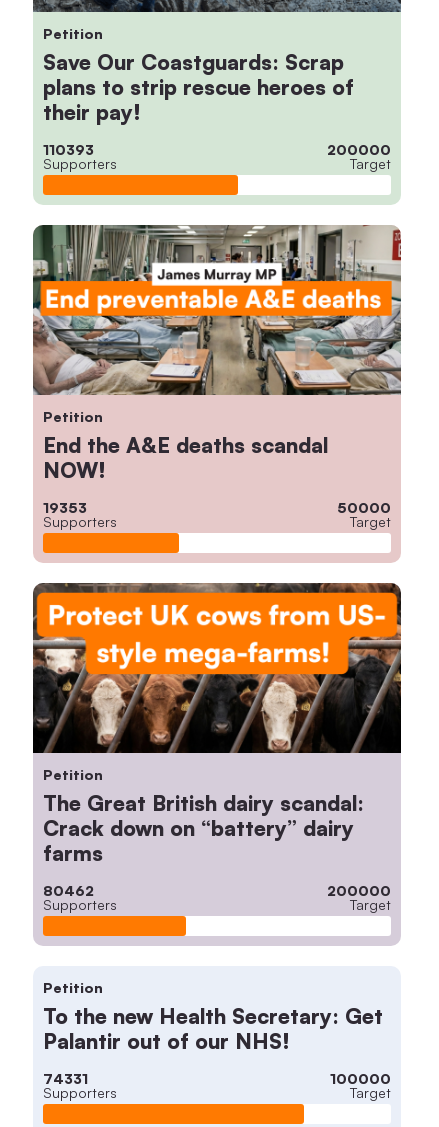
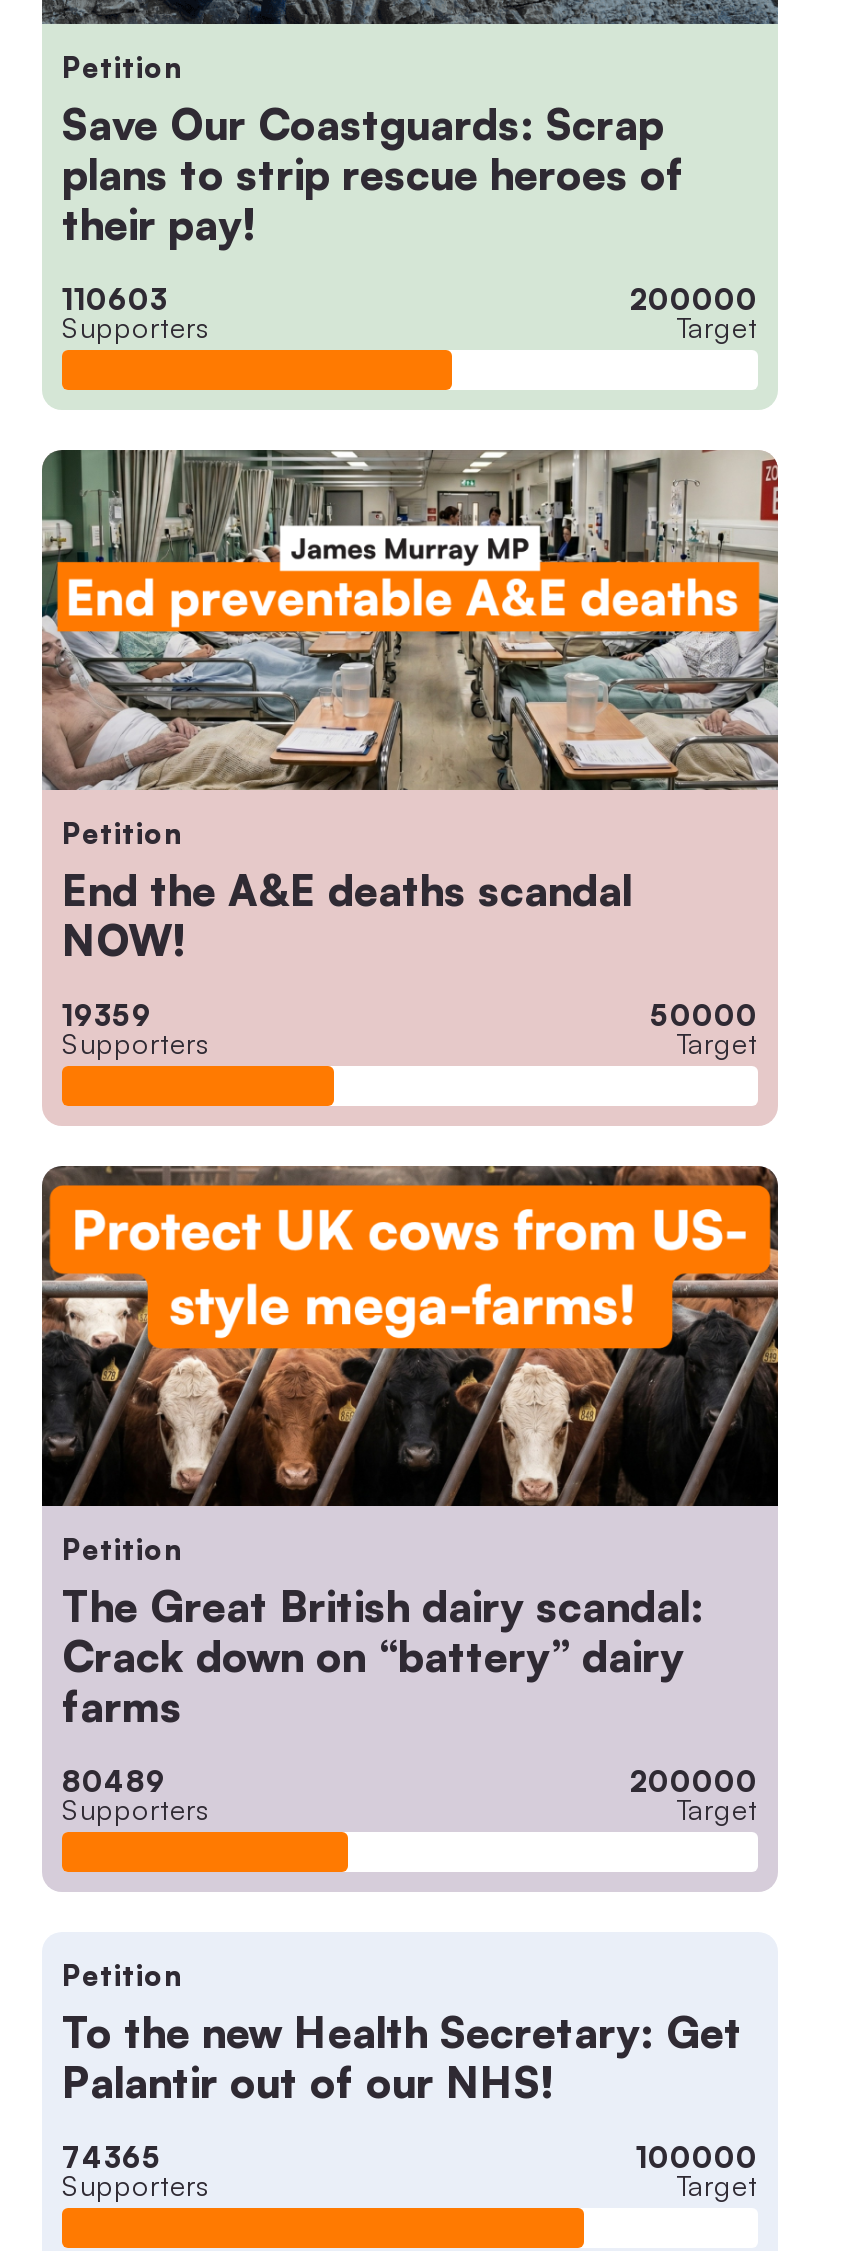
[43,141,94,158] 110393 -> [62,282,168,316] 110603
[43,499,87,516] 19353 -> [62,998,152,1032] 19359
[43,882,94,899] 80462 -> [62,1764,166,1798] 80489
[43,1070,88,1087] 74331 -> [62,2140,162,2174] 74365

